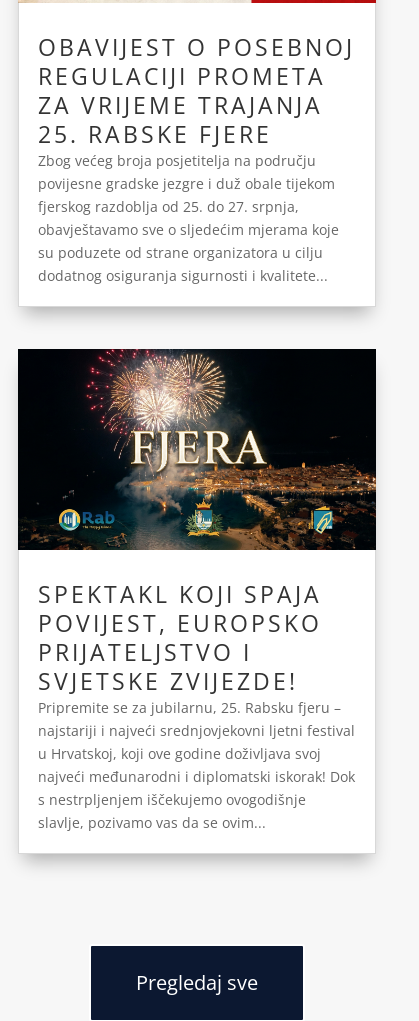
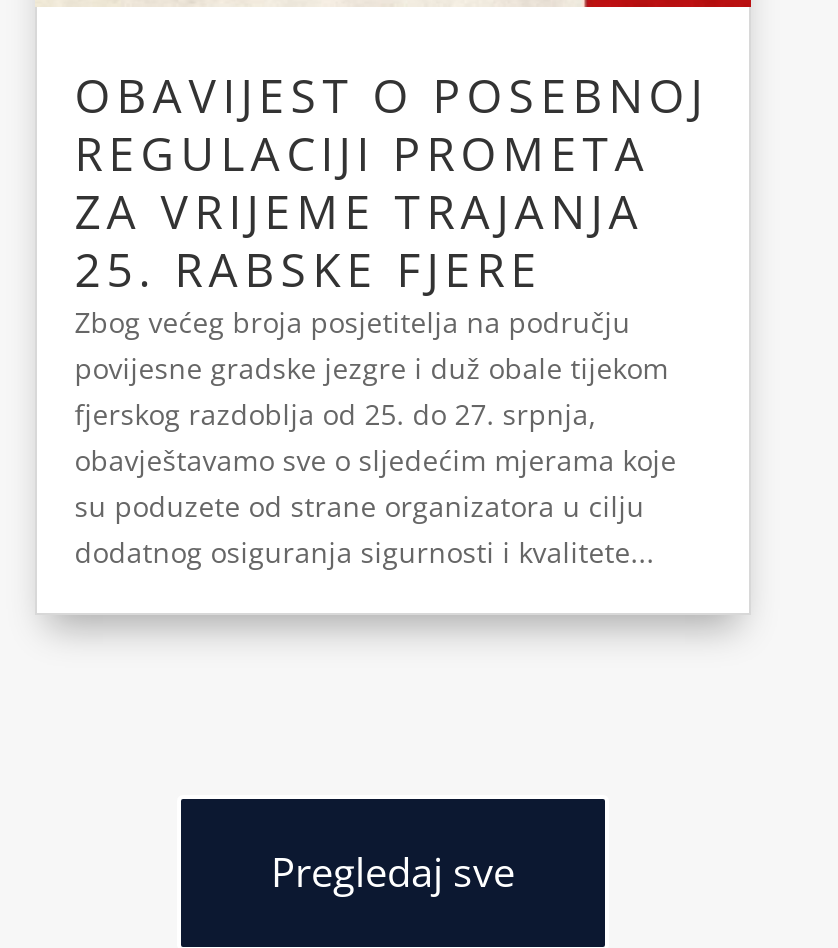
[17,348,377,832] [image] | SPEKTAKL KOJI SPAJA | POVIJEST, EUROPSKO | PRIJATELJSTVO I | SVJETSKE ZVIJEZDE! | Pripremite se za jubilarnu, 25. Rabsku fjeru – | najstariji i najveći srednjovjekovni ljetni festival | u Hrvatskoj, koji ove godine doživljava svoj | najveći međunarodni i diplomatski iskorak! Dok | s nestrpljenjem iščekujemo ovogodišnje | slavlje, pozivamo vas da se ovim... -> none

